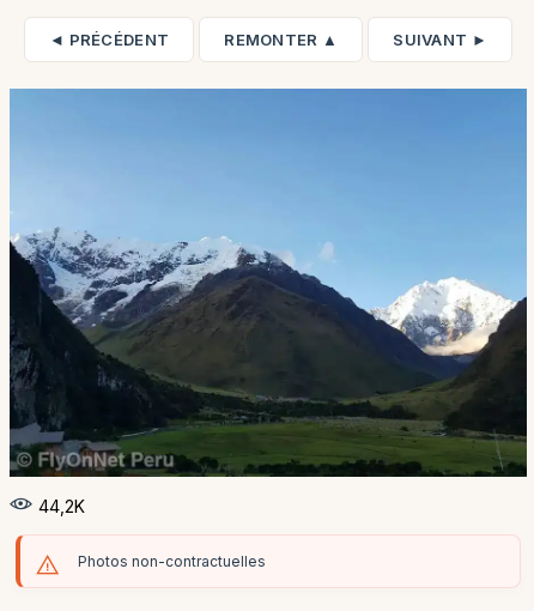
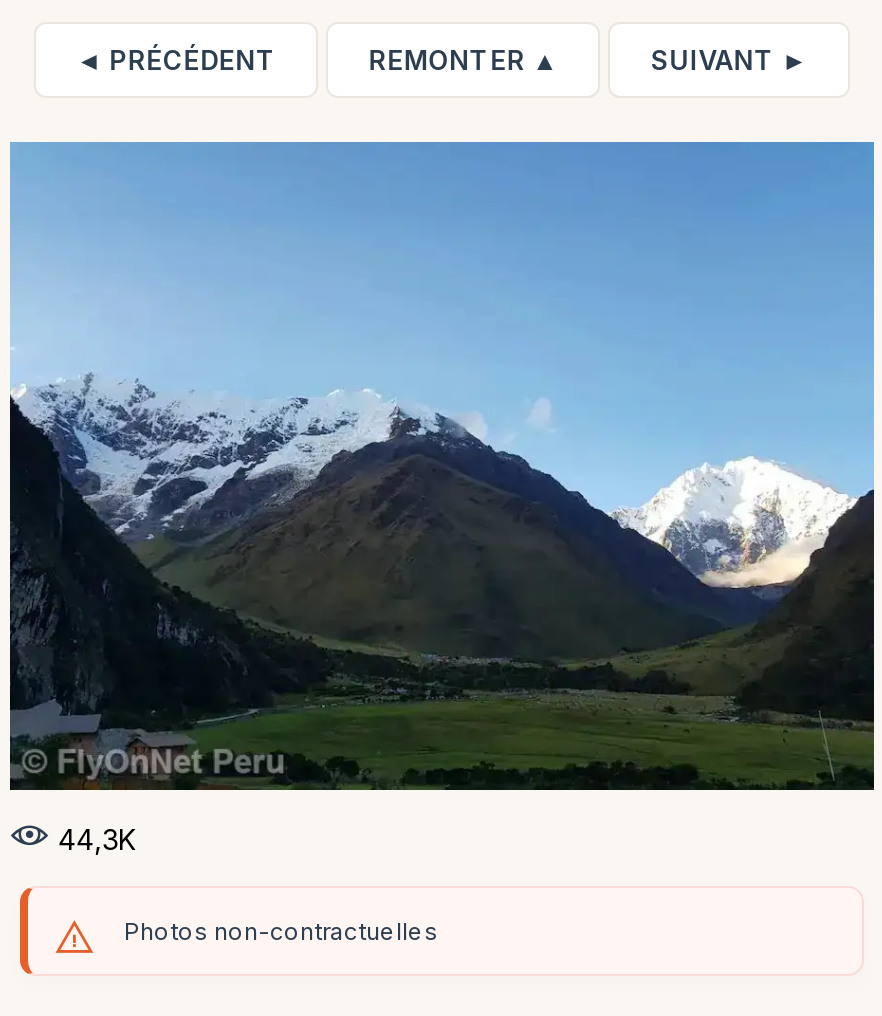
[34,496,85,516] 44,2K -> [50,822,136,856] 44,3K

